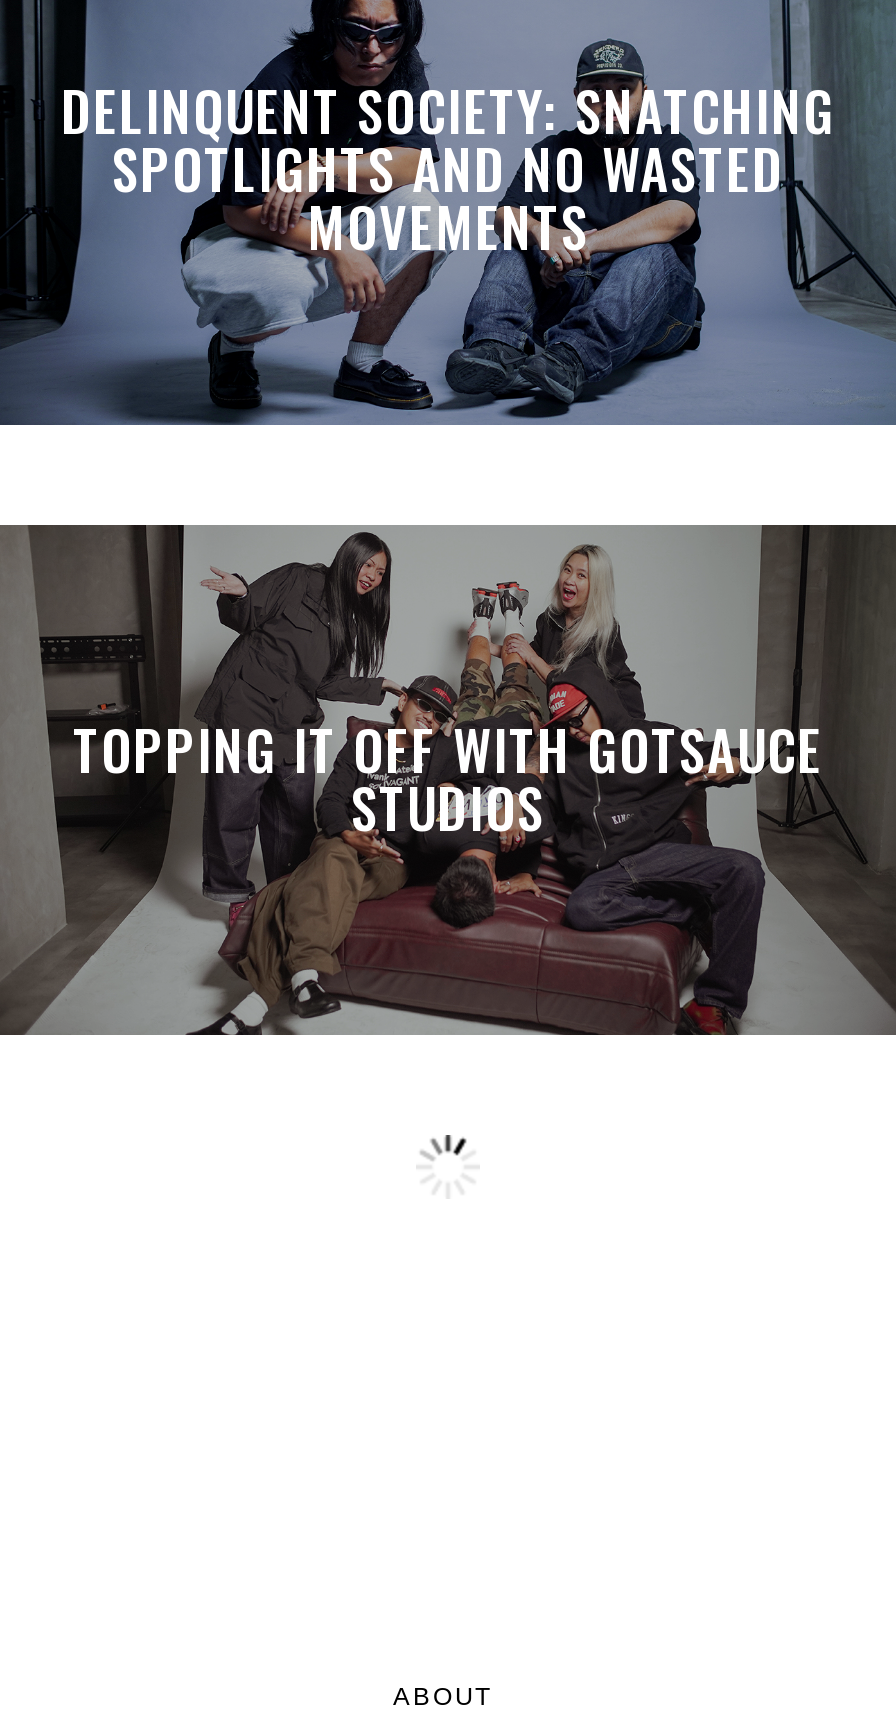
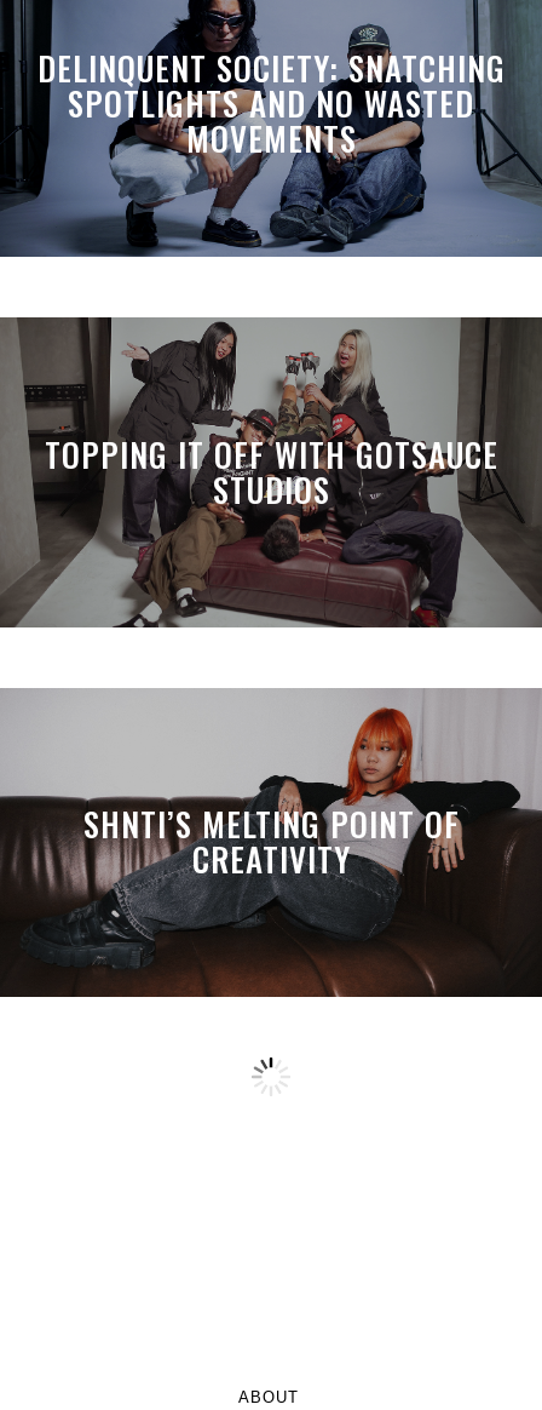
none -> [4,688,538,998] [image] | SHNTI’S MELTING POINT OF | CREATIVITY

